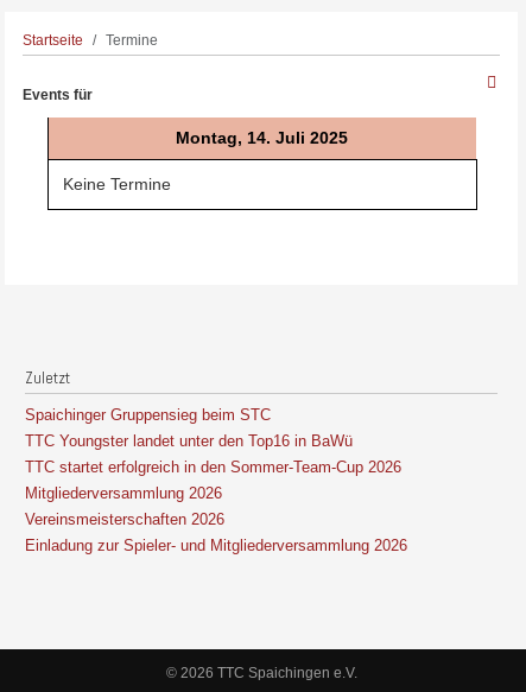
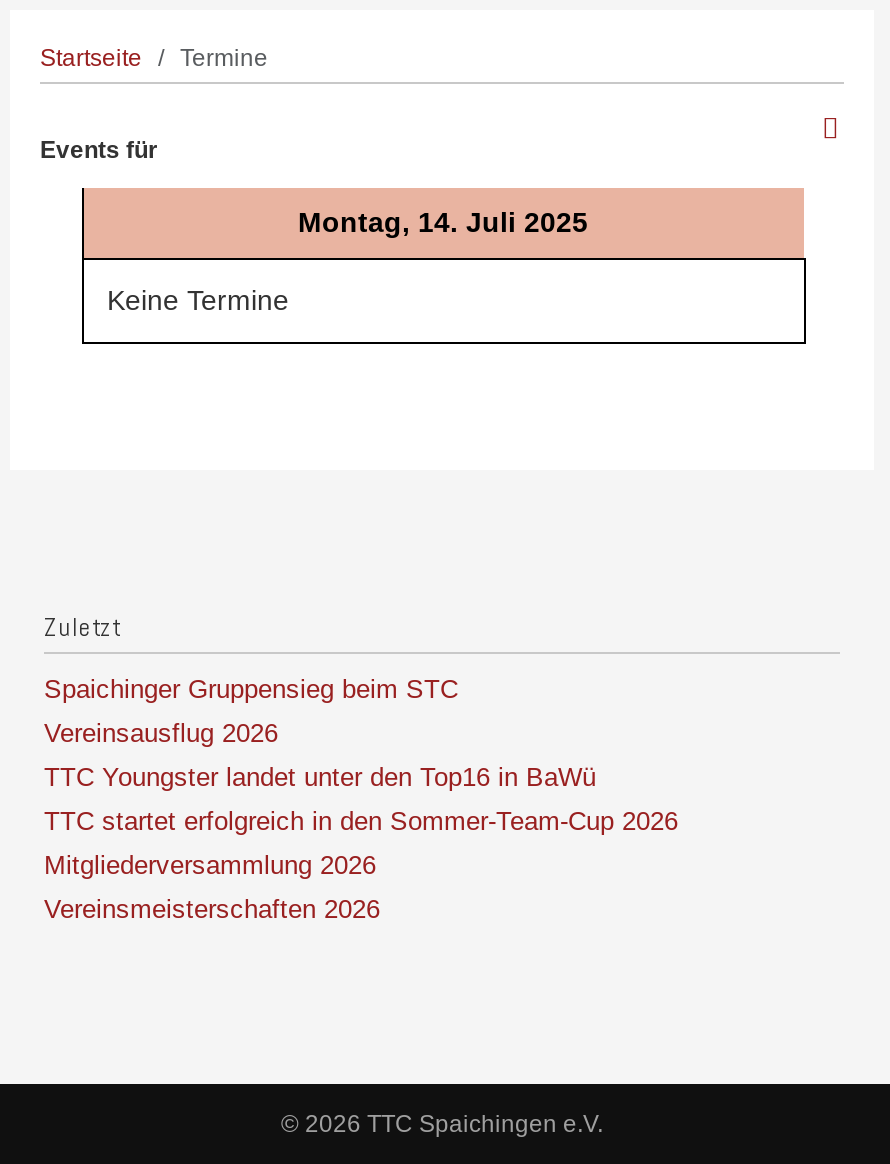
none -> [44,718,278,748] Vereinsausflug 2026
moved [25,432,401,528] -> [44,762,678,924]: TTC Youngster landet unter den Top16 in BaWü | TTC startet erfolgreich in den Sommer-Team-Cup 2026 | Mitgliederversammlung 2026 | Vereinsmeisterschaften 2026
[25,537,407,554] Einladung zur Spieler- und Mitgliederversammlung 2026 -> none

